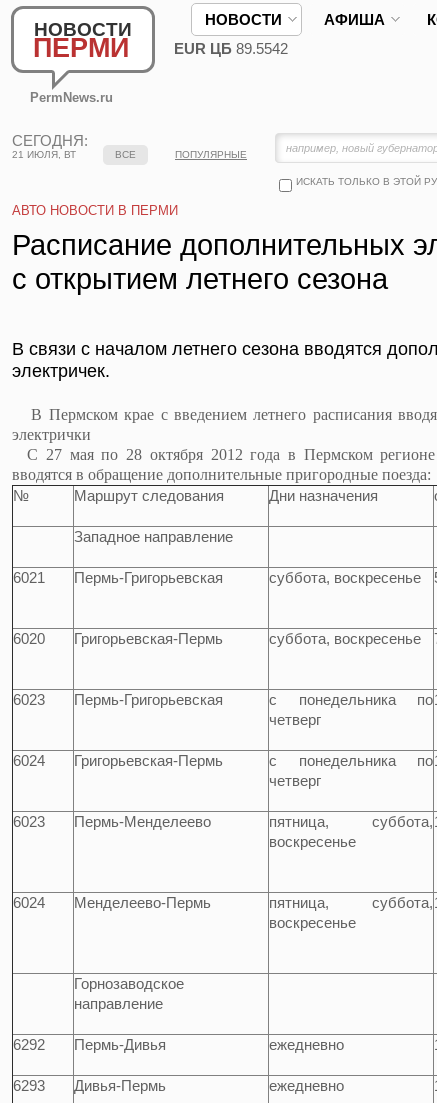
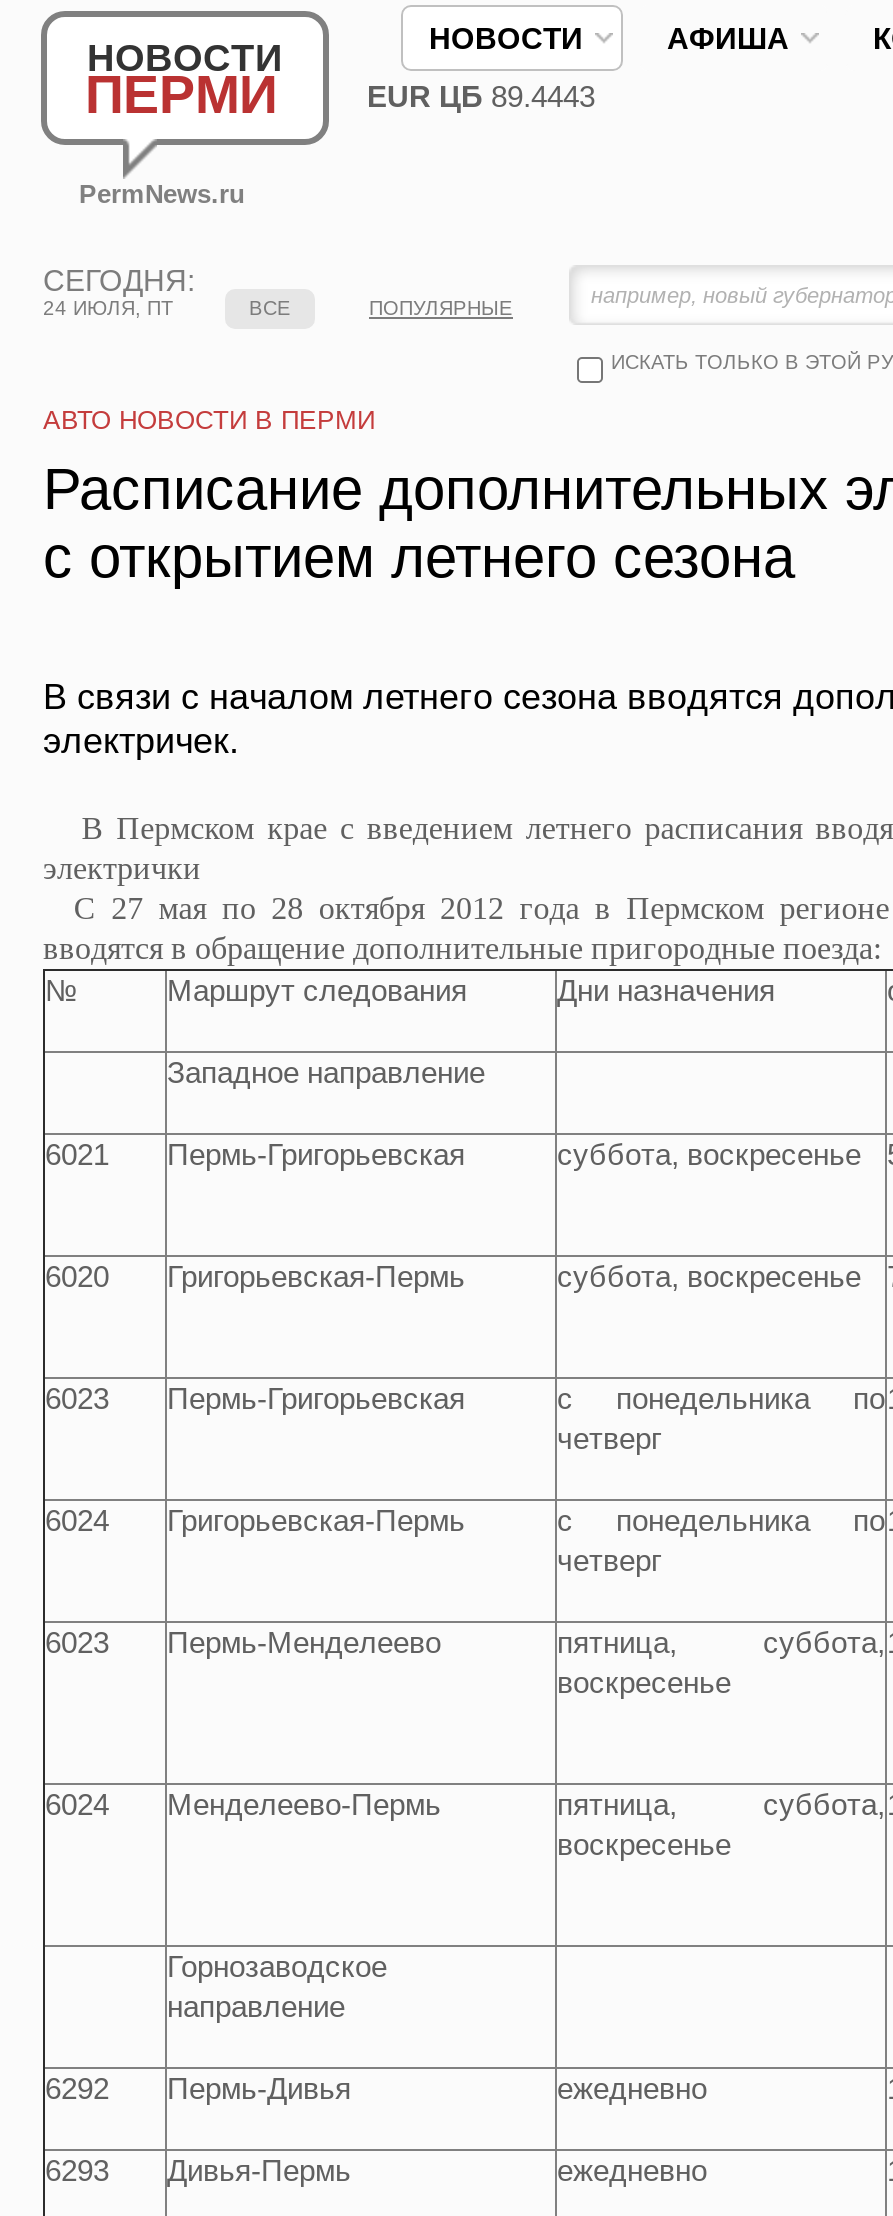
[174,40,288,57] EUR ЦБ 89.5542 -> [367,79,595,113] EUR ЦБ 89.4443
[12,149,76,160] 21 ИЮЛЯ, ВТ -> [43,297,173,319] 24 ИЮЛЯ, ПТ

